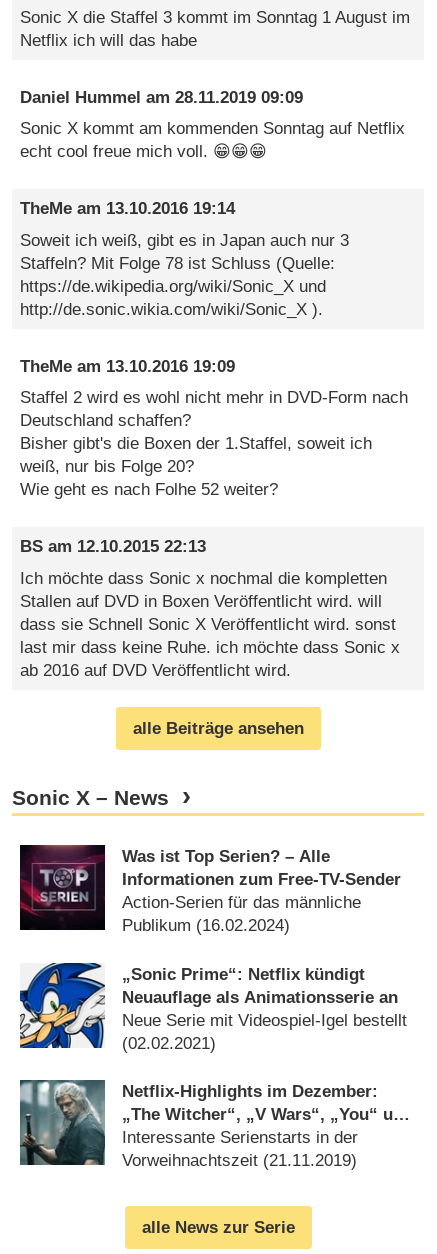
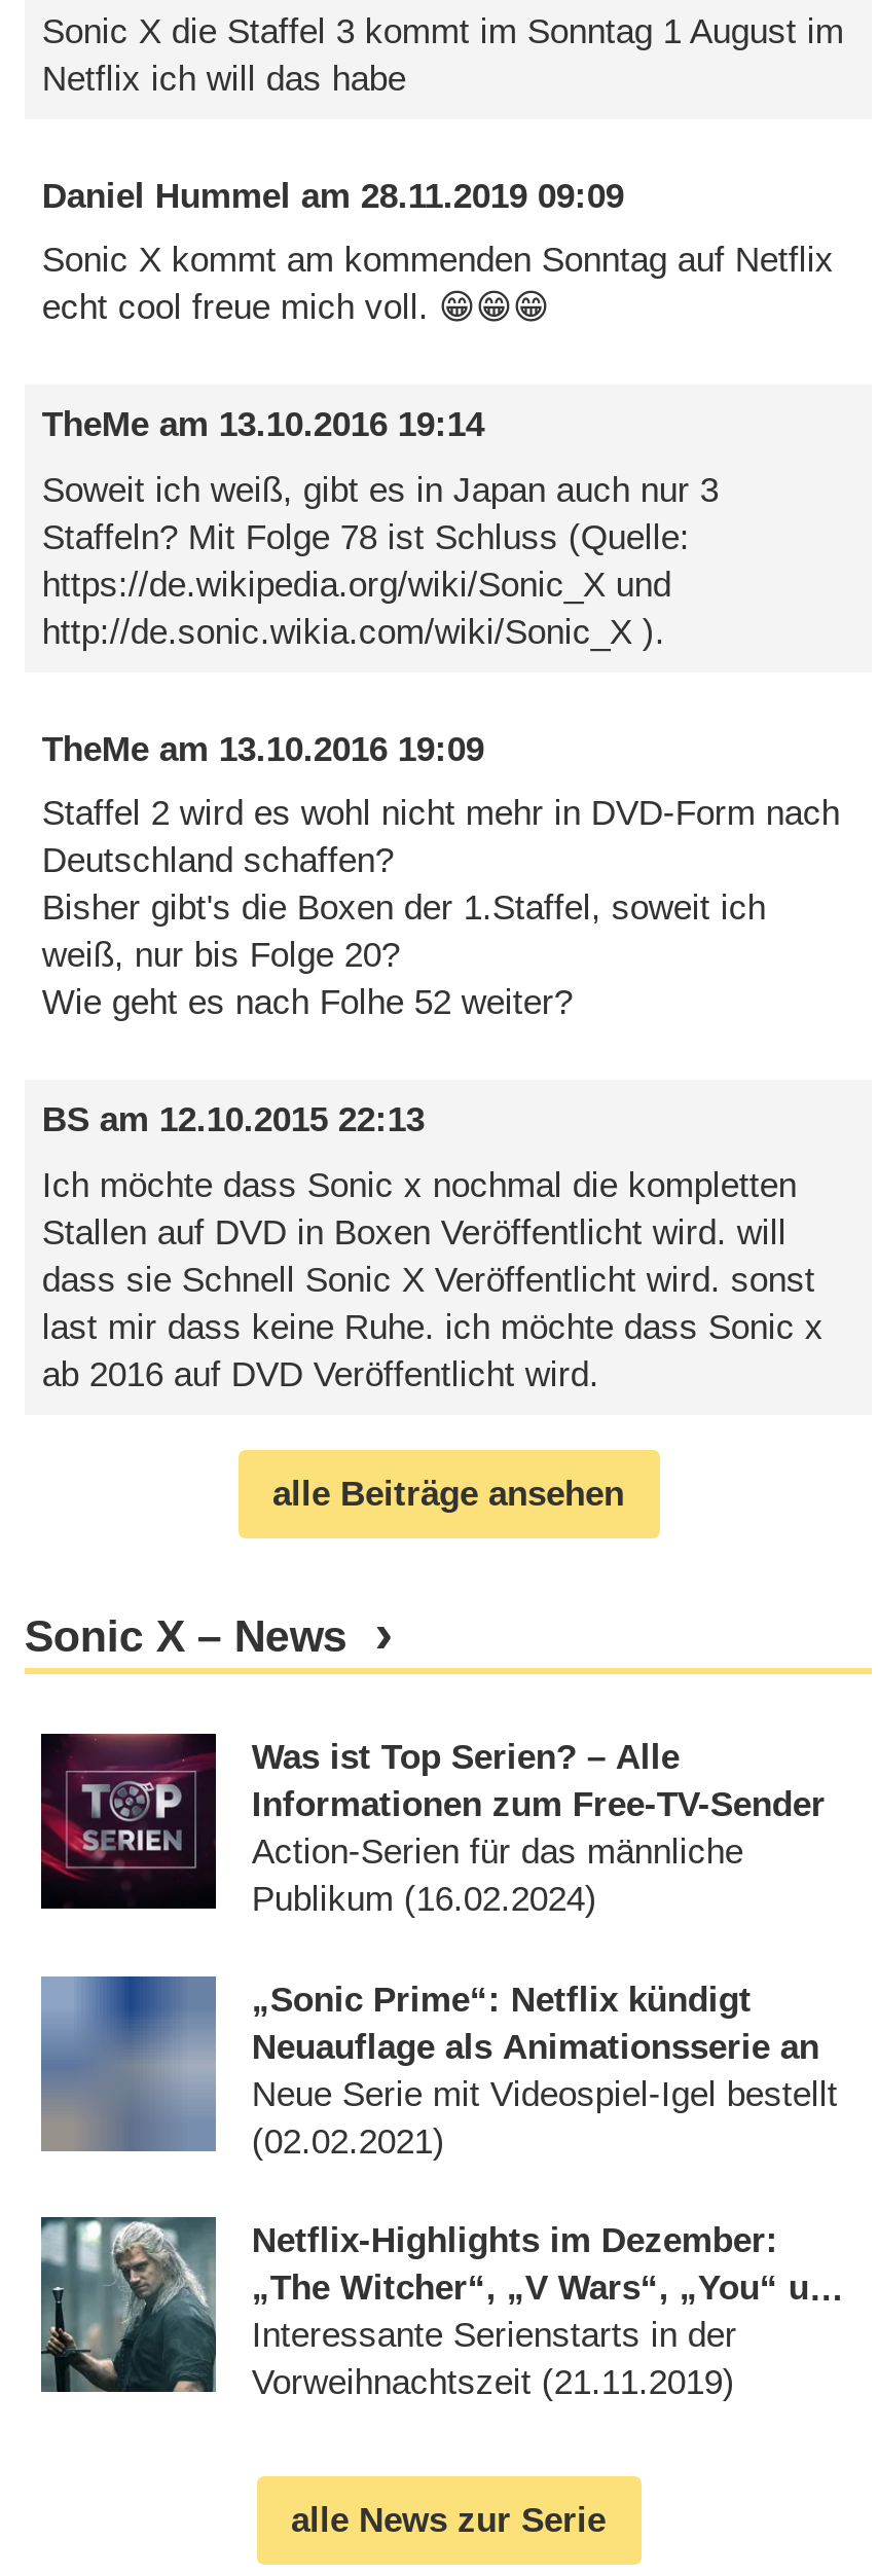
[19,963,105,1049] [image] -> [39,1974,218,2153] [image]

